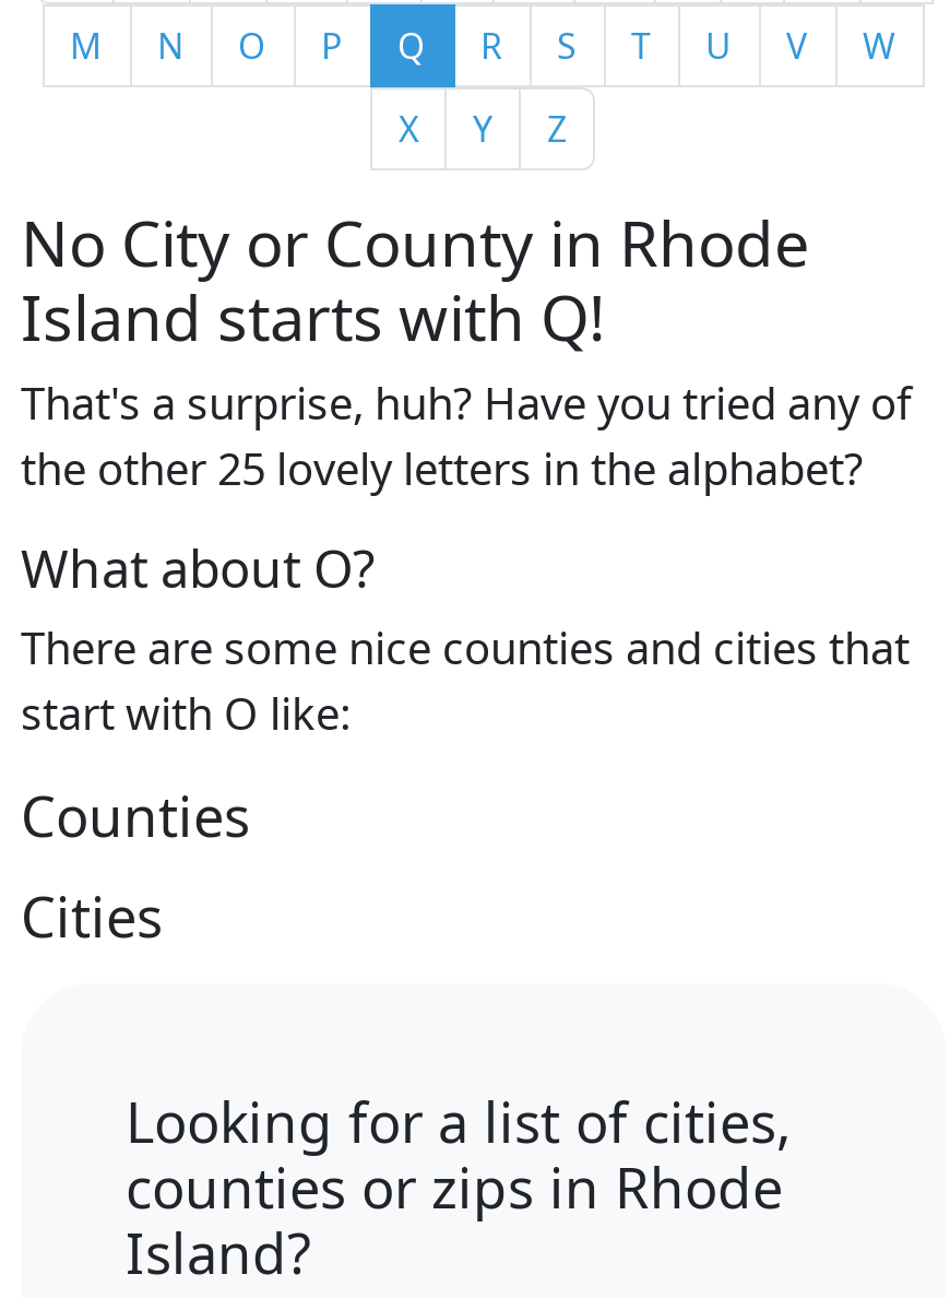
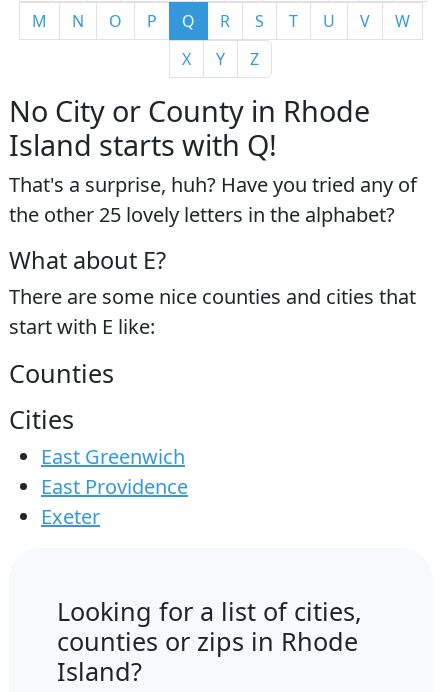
[21,533,375,603] What about O? -> [9,244,166,276] What about E?
[21,684,351,743] start with O like: -> [9,313,155,340] start with E like:
none -> [41,443,188,530] East Greenwich | East Providence | Exeter

